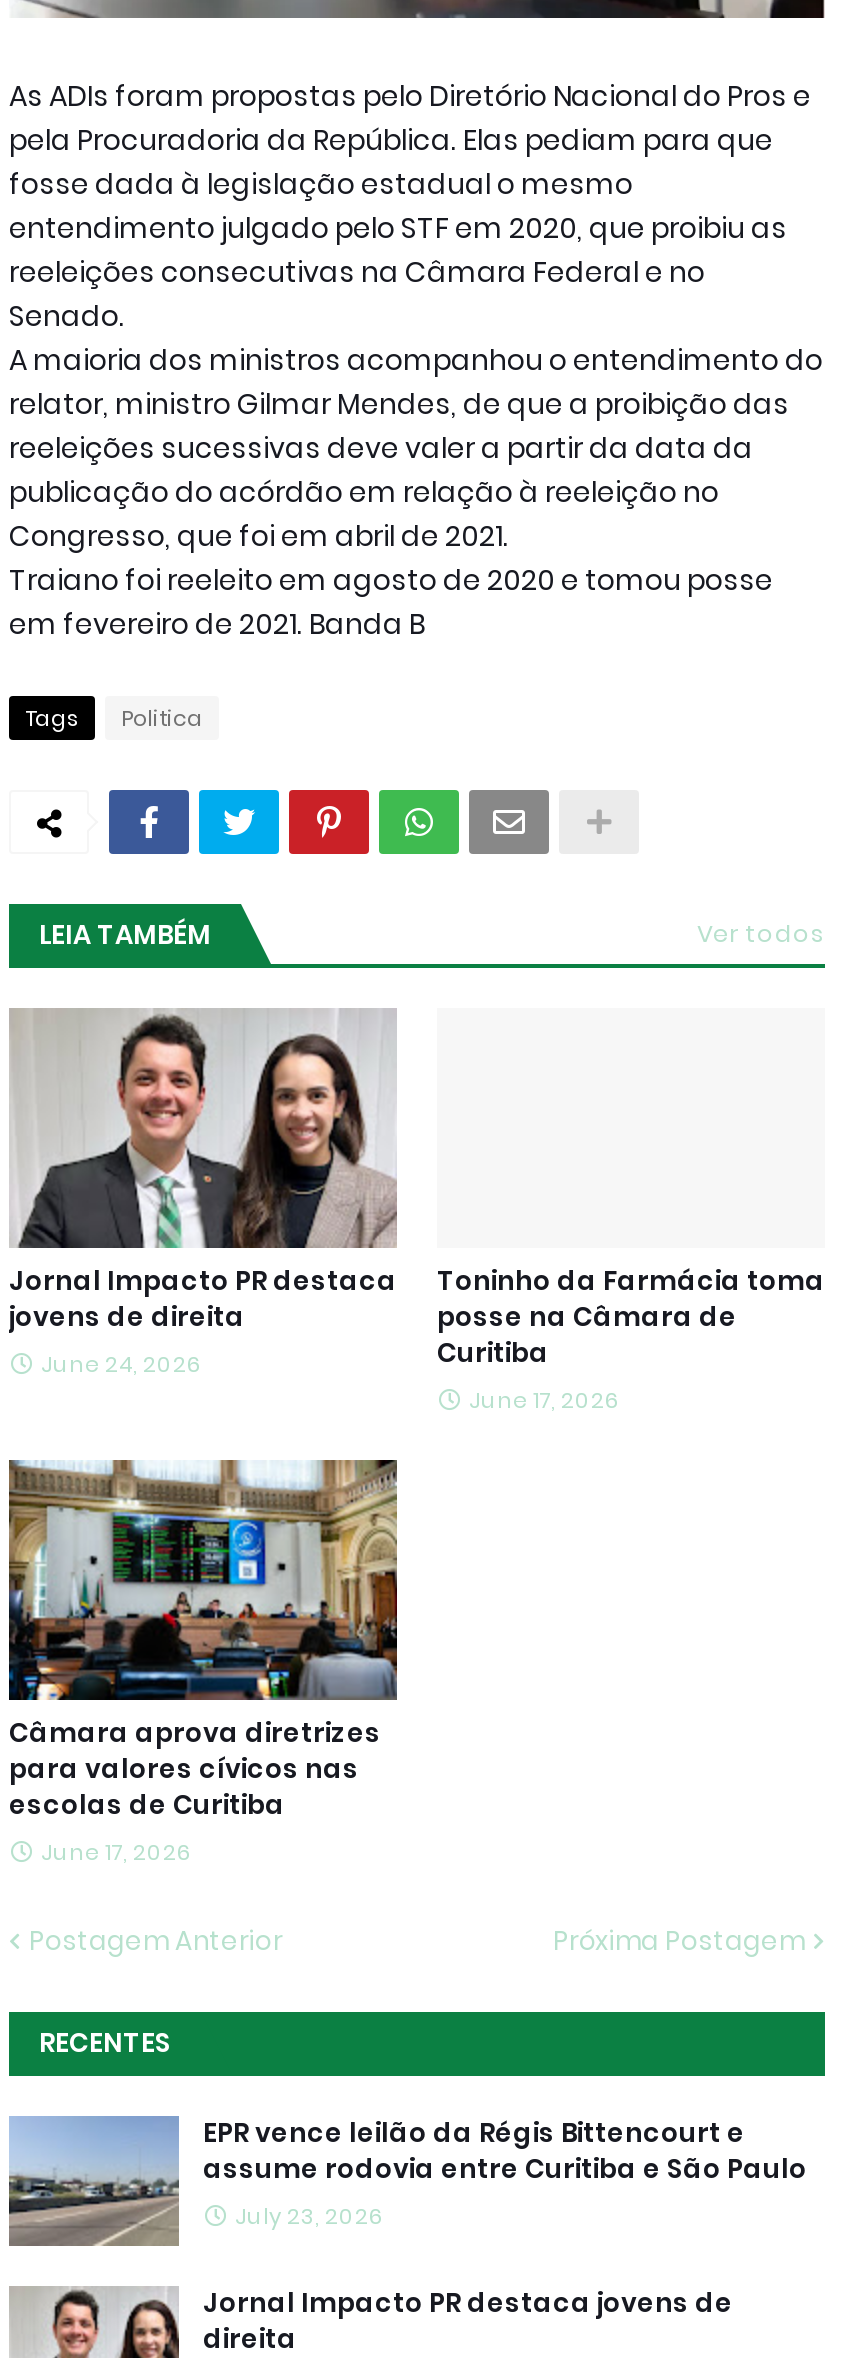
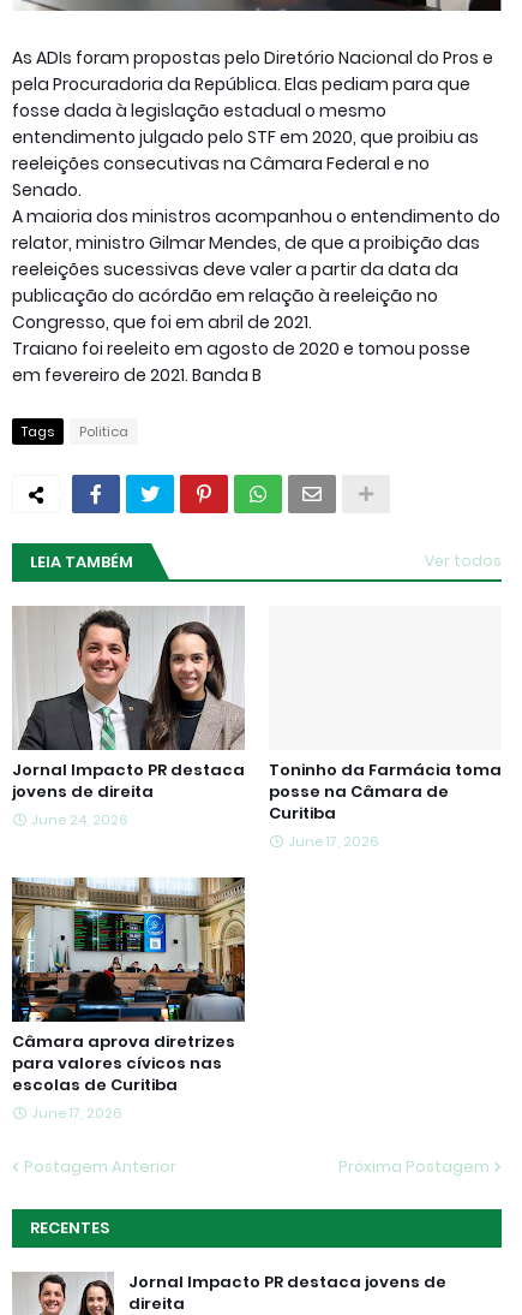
[9,2113,807,2248] [image] | EPR vence leilão da Régis Bittencourt e | assume rodovia entre Curitiba e São Paulo | July 23, 2026 -> none

